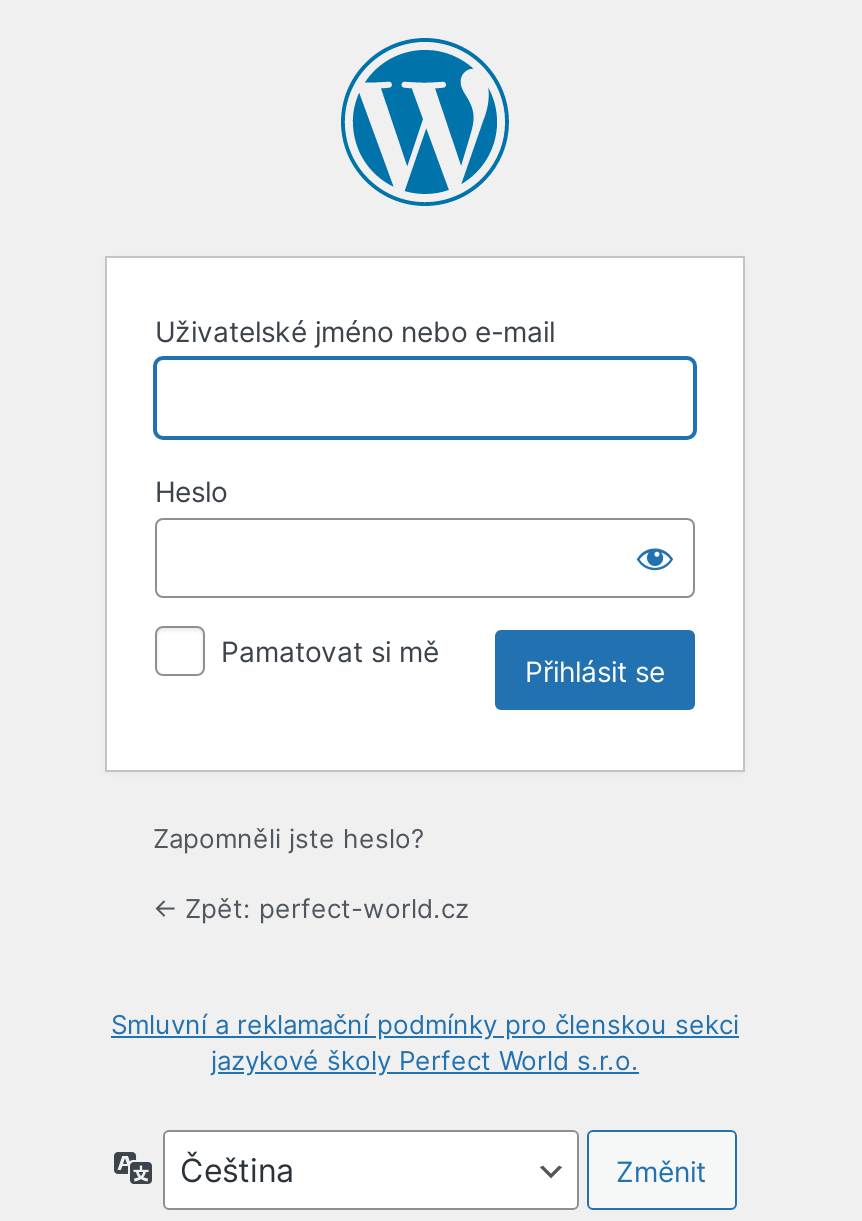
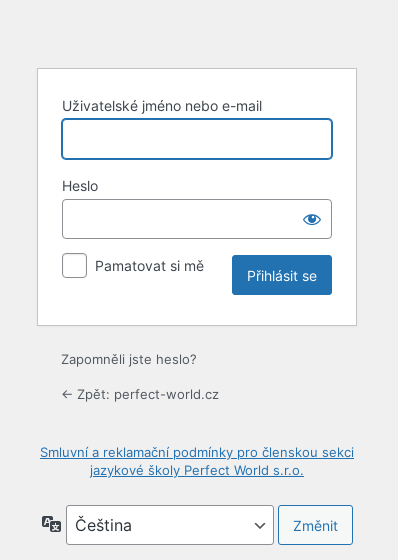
[339,36,511,208] [image] -> none

